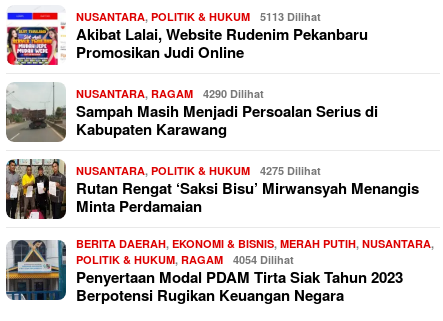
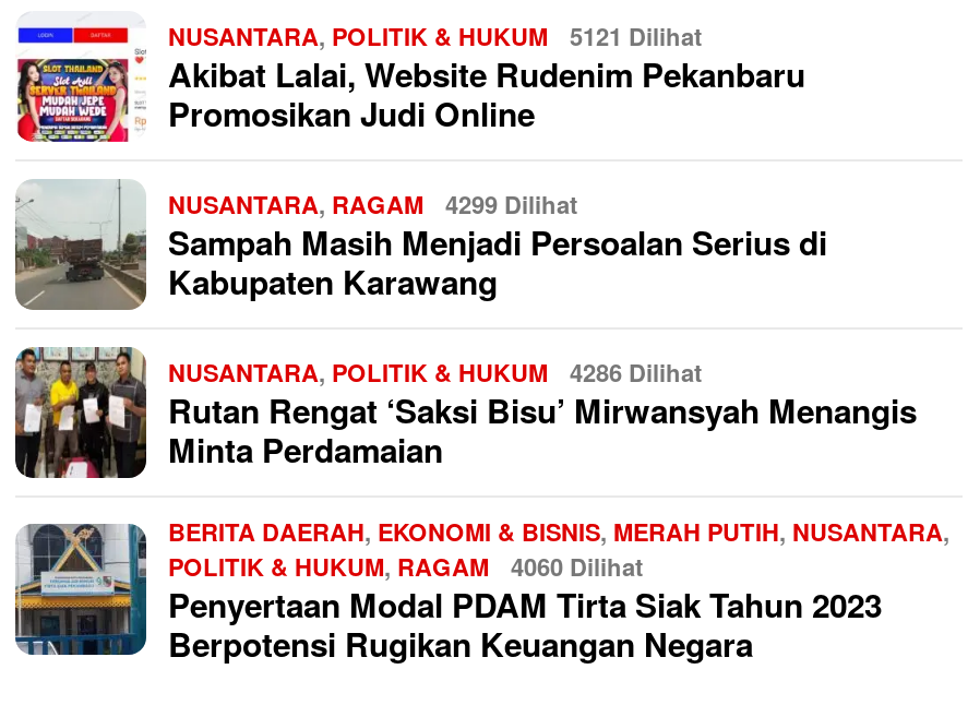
[76,9,321,24] NUSANTARA, POLITIK & HUKUM 5113 Dilihat -> [168,21,703,54] NUSANTARA, POLITIK & HUKUM 5121 Dilihat
[76,86,264,101] NUSANTARA, RAGAM 4290 Dilihat -> [168,189,578,222] NUSANTARA, RAGAM 4299 Dilihat
[76,163,321,178] NUSANTARA, POLITIK & HUKUM 4275 Dilihat -> [168,357,703,390] NUSANTARA, POLITIK & HUKUM 4286 Dilihat
[76,252,294,267] POLITIK & HUKUM, RAGAM 4054 Dilihat -> [168,551,644,584] POLITIK & HUKUM, RAGAM 4060 Dilihat

